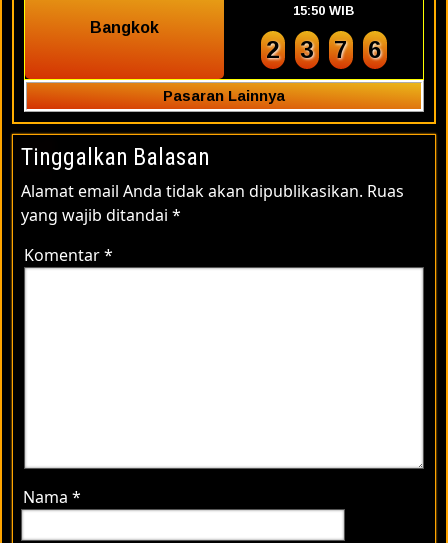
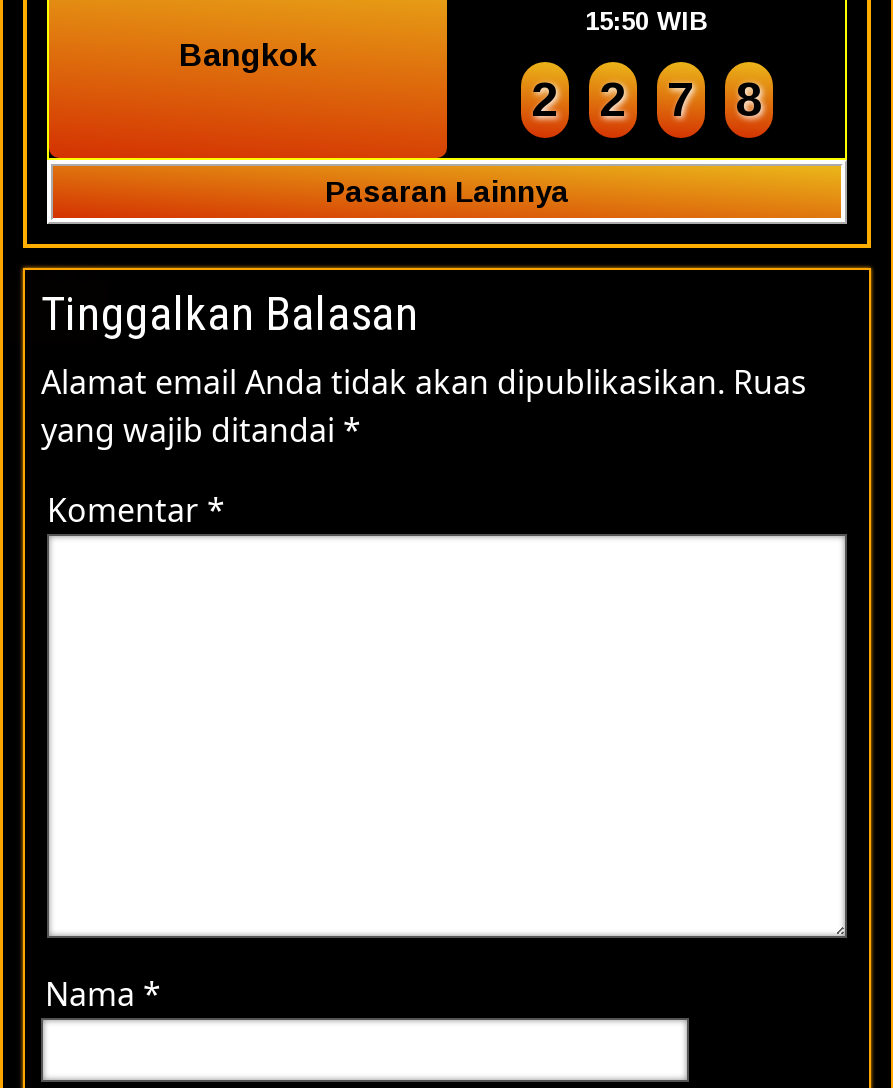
[300,36,313,63] 3 -> [599,73,625,127] 2
[368,36,381,63] 6 -> [735,73,761,127] 8

